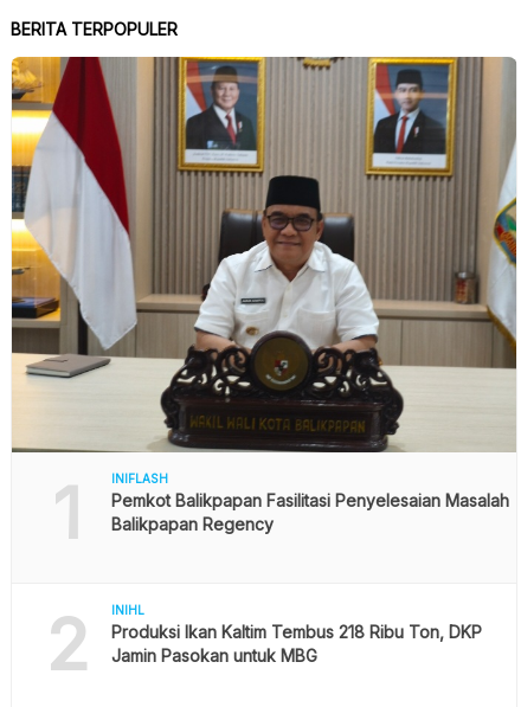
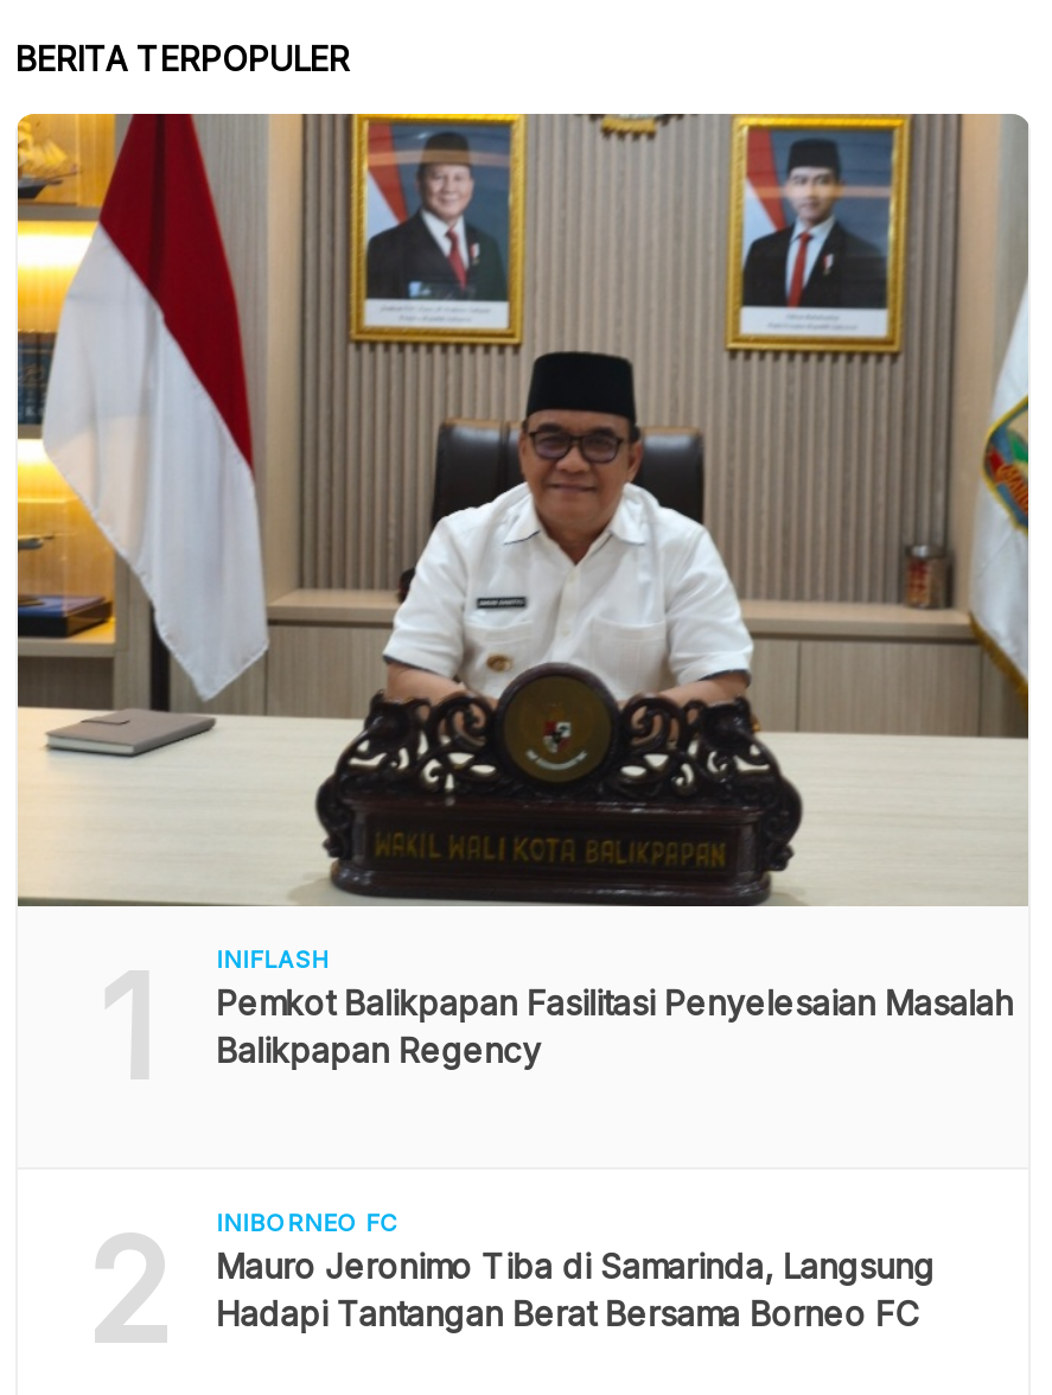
[111,602,482,665] INIHL | Produksi Ikan Kaltim Tembus 218 Ribu Ton, DKP | Jamin Pasokan untuk MBG -> [216,1206,935,1332] INIBORNEO FC | Mauro Jeronimo Tiba di Samarinda, Langsung | Hadapi Tantangan Berat Bersama Borneo FC

